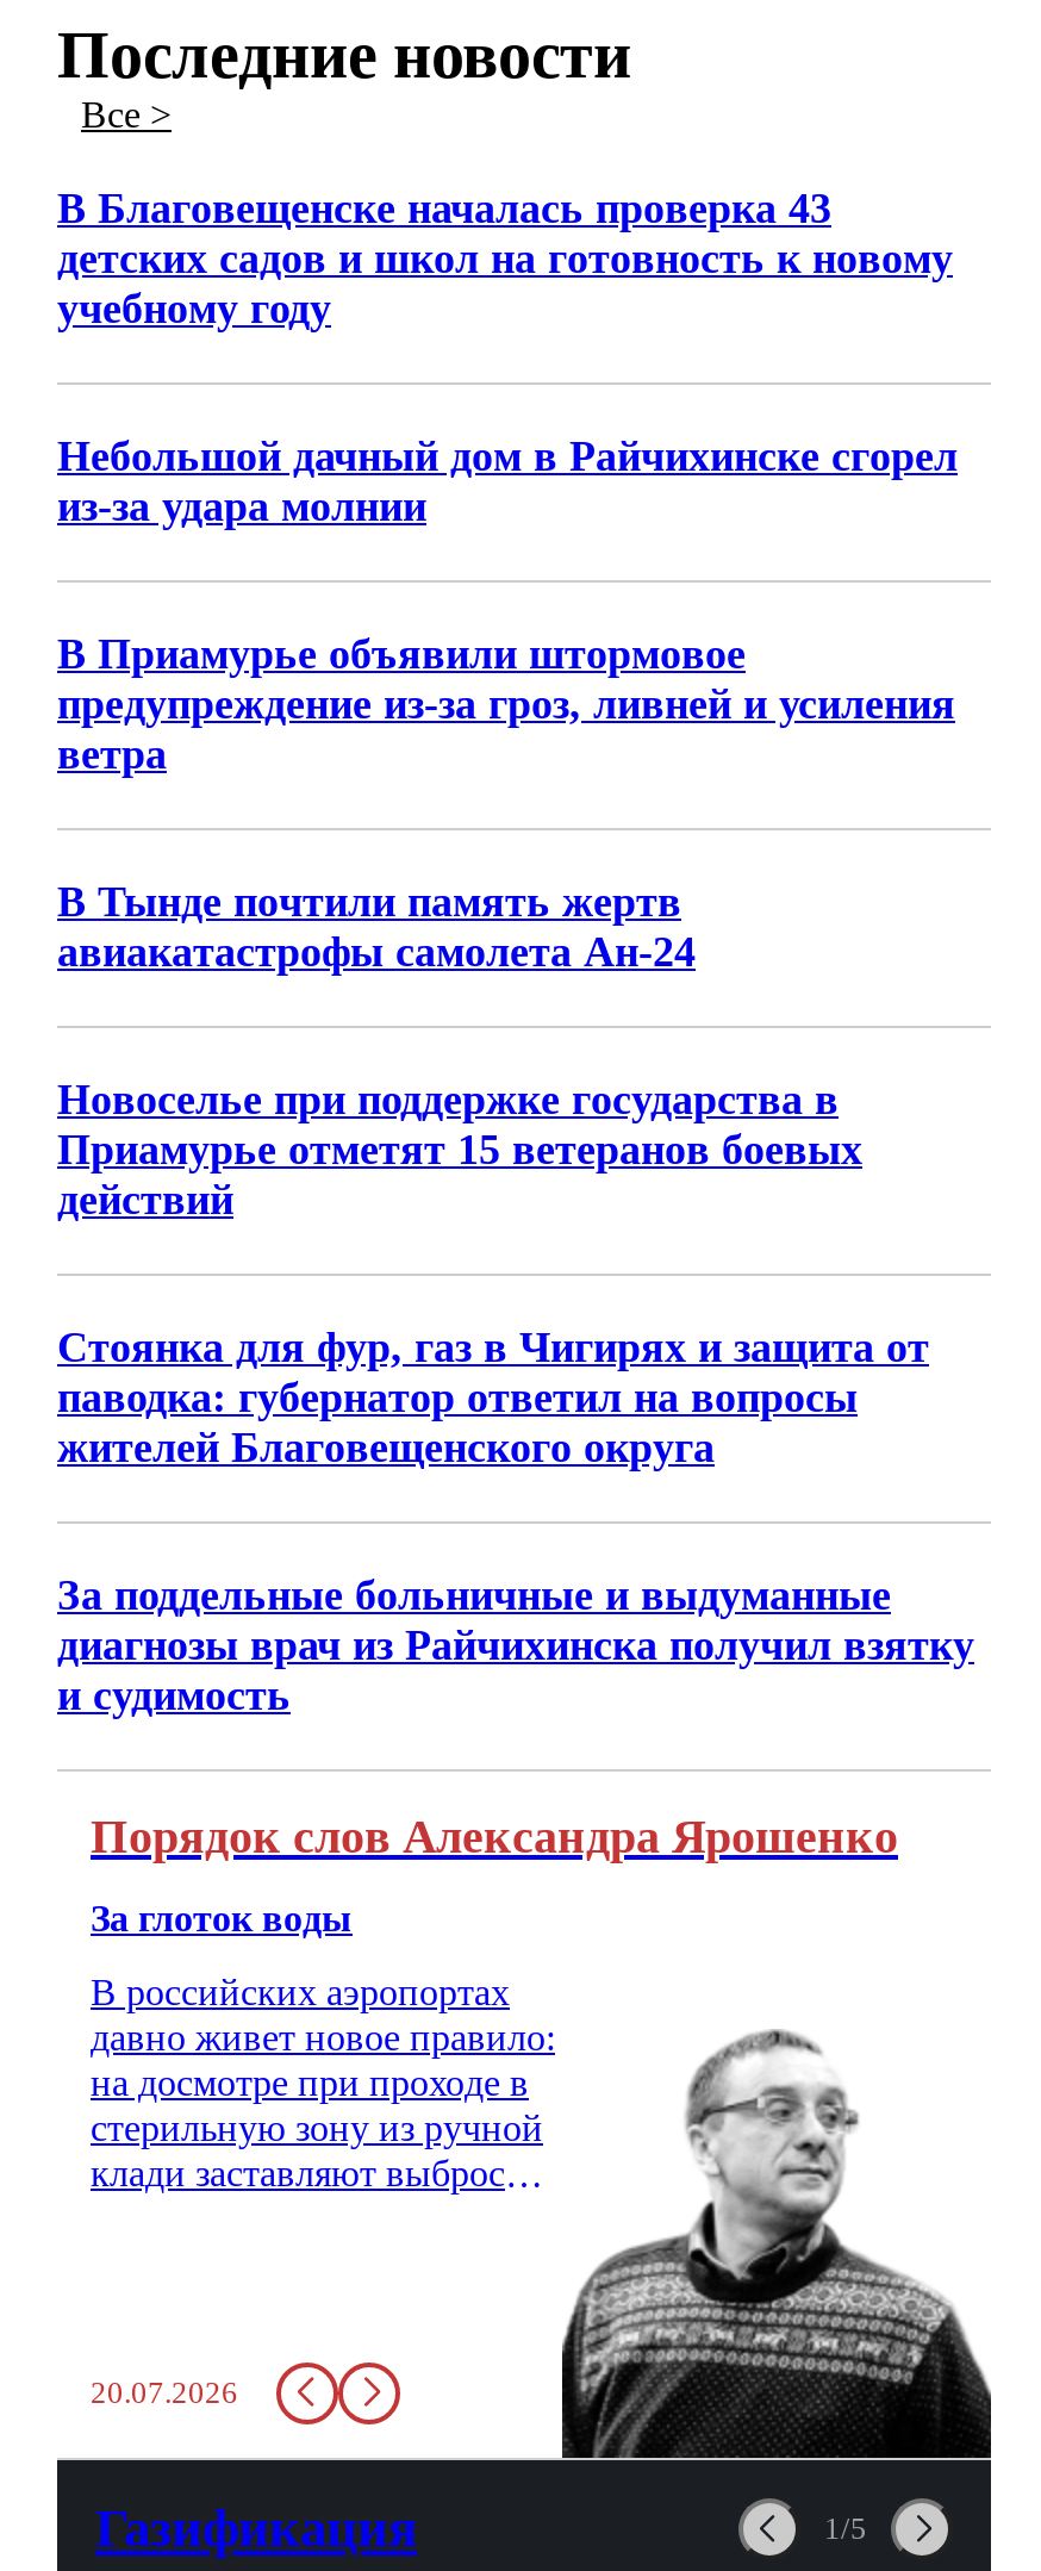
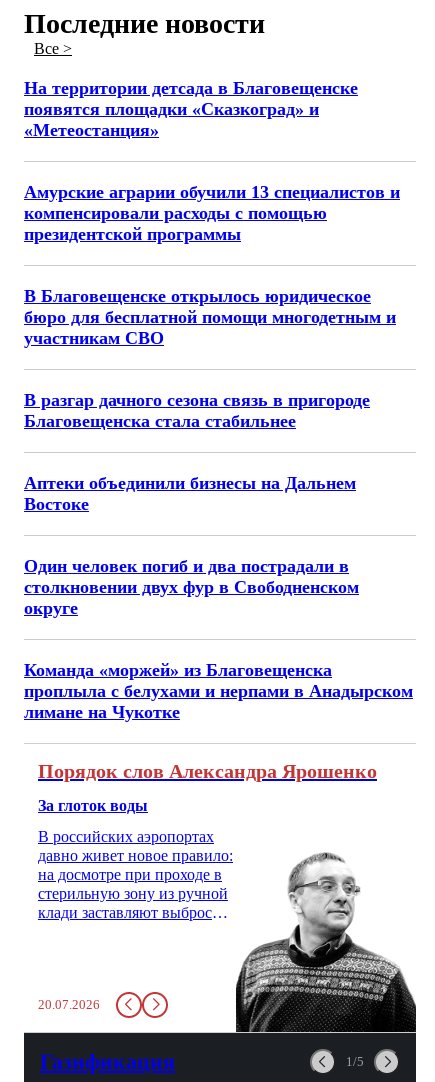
[57,185,953,333] В Благовещенске началась проверка 43 | детских садов и школ на готовность к новому | учебному году -> [24,78,358,140] На территории детсада в Благовещенске | появятся площадки «Сказкоград» и | «Метеостанция»
[57,433,958,531] Небольшой дачный дом в Райчихинске сгорел | из-за удара молнии -> [24,182,400,244] Амурские аграрии обучили 13 специалистов и | компенсировали расходы с помощью | президентской программы
[57,631,955,779] В Приамурье объявили штормовое | предупреждение из-за гроз, ливней и усиления | ветра -> [24,286,396,348] В Благовещенске открылось юридическое | бюро для бесплатной помощи многодетным и | участникам СВО
[57,879,696,976] В Тынде почтили память жертв | авиакатастрофы самолета Ан-24 -> [24,390,370,431] В разгар дачного сезона связь в пригороде | Благовещенска стала стабильнее
[57,1077,862,1224] Новоселье при поддержке государства в | Приамурье отметят 15 ветеранов боевых | действий -> [24,473,356,514] Аптеки объединили бизнесы на Дальнем | Востоке
[57,1324,929,1472] Стоянка для фур, газ в Чигирях и защита от | паводка: губернатор ответил на вопросы | жителей Благовещенского округа -> [24,556,359,618] Один человек погиб и два пострадали в | столкновении двух фур в Свободненском | округе
[57,1572,974,1720] За поддельные больничные и выдуманные | диагнозы врач из Райчихинска получил взятку | и судимость -> [24,660,413,722] Команда «моржей» из Благовещенска | проплыла с белухами и нерпами в Анадырском | лимане на Чукотке

